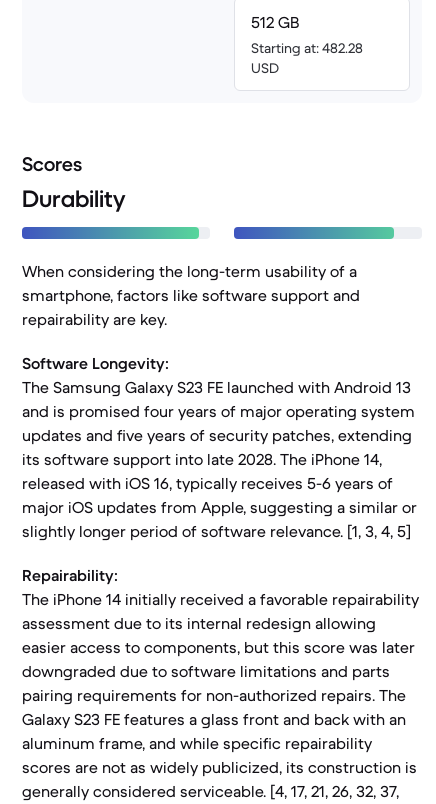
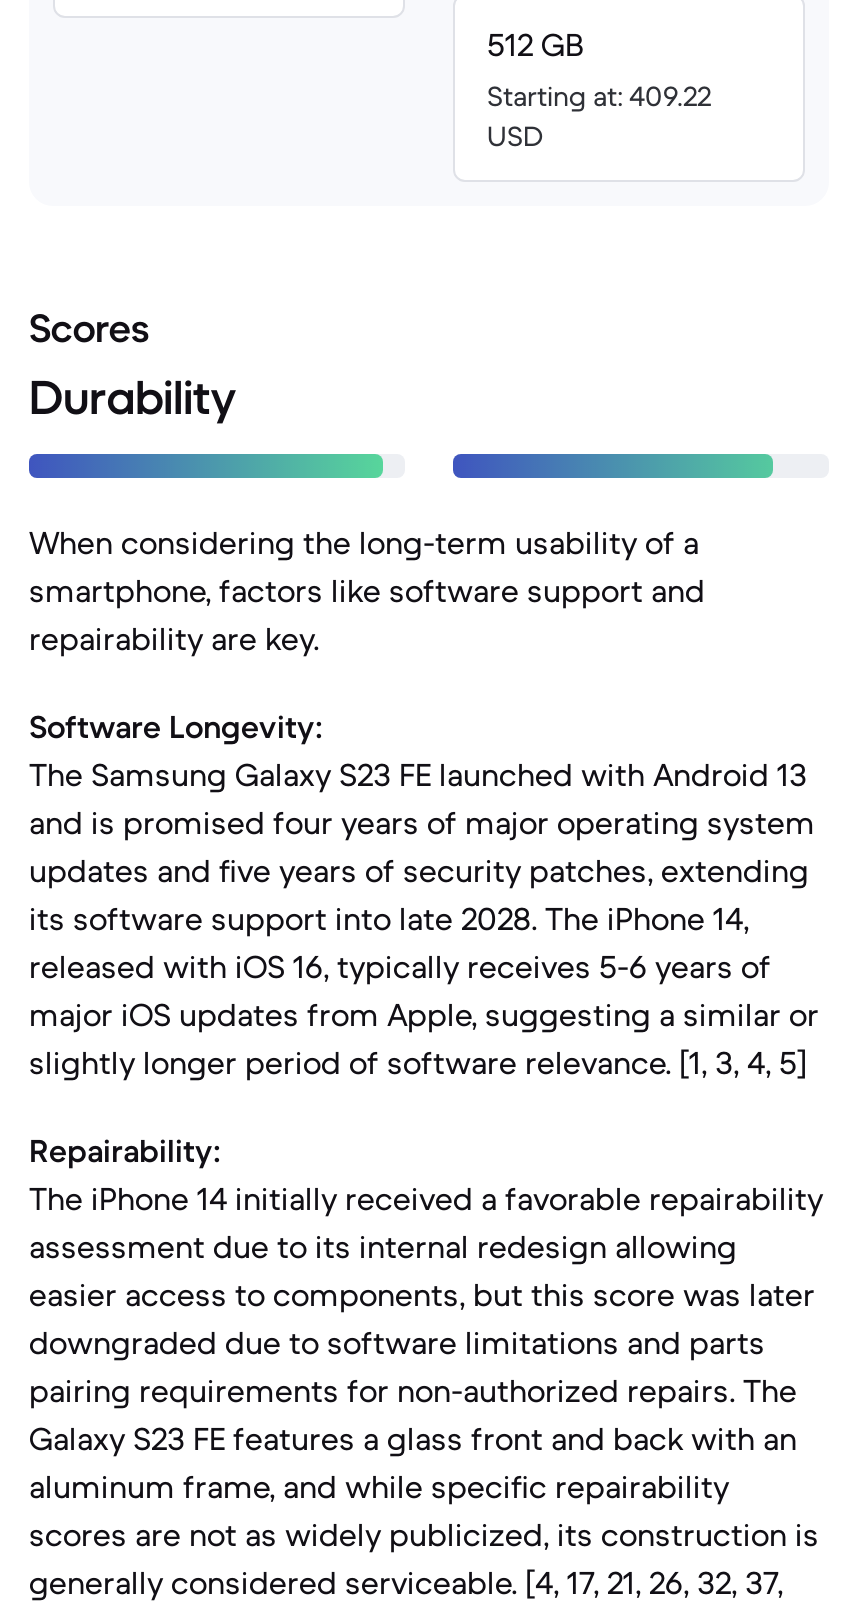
[251,39,363,57] Starting at: 482.28 -> [487,78,711,114] Starting at: 409.22

